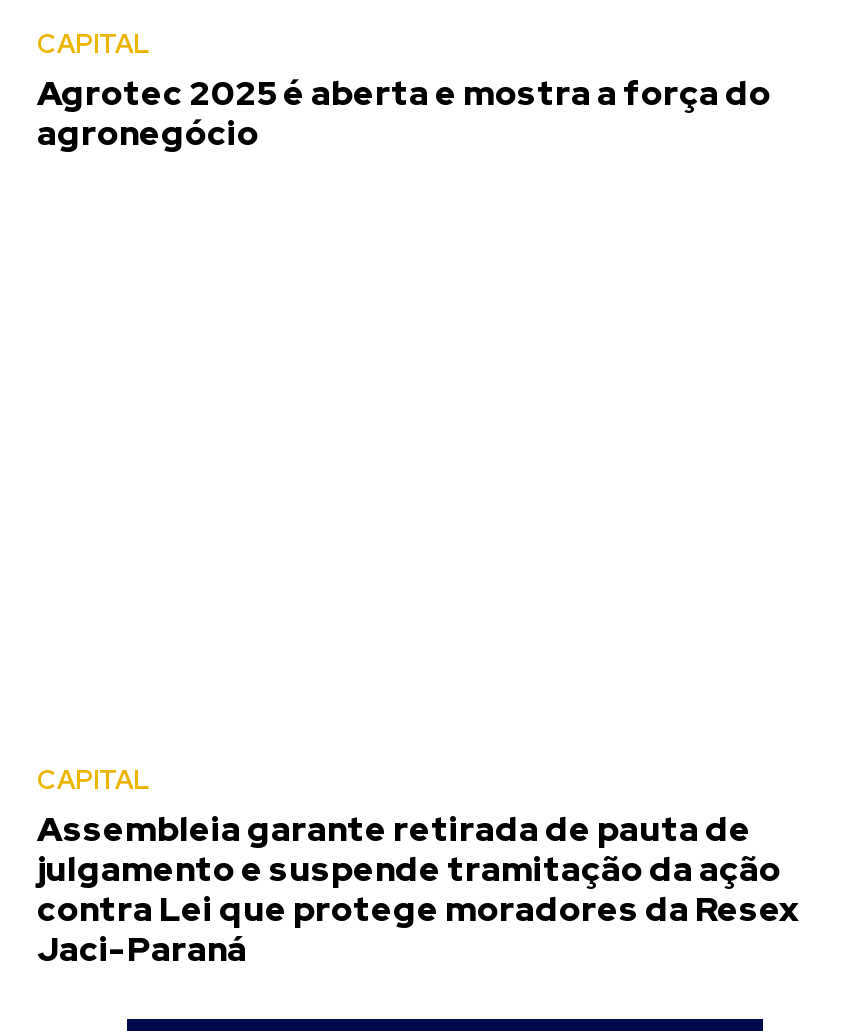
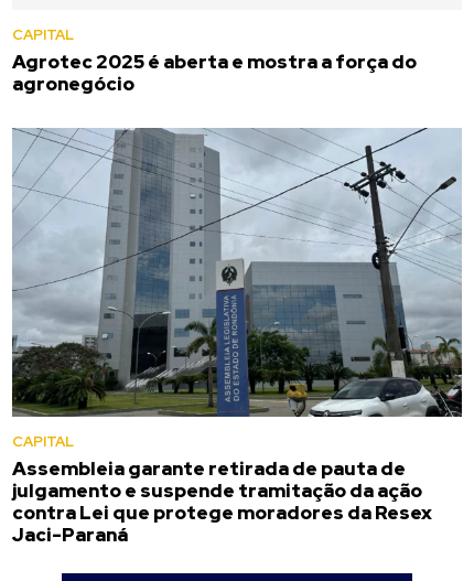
none -> [11,127,463,418] [image]

